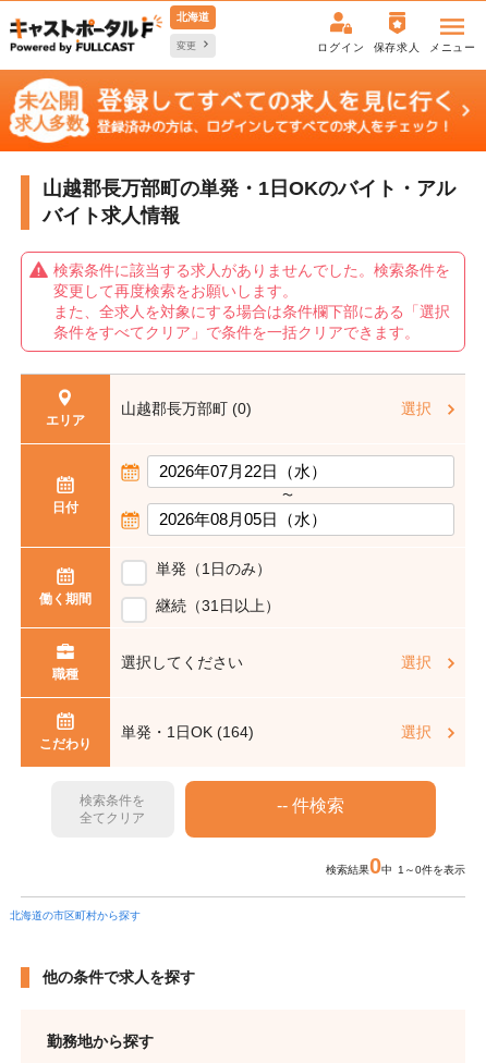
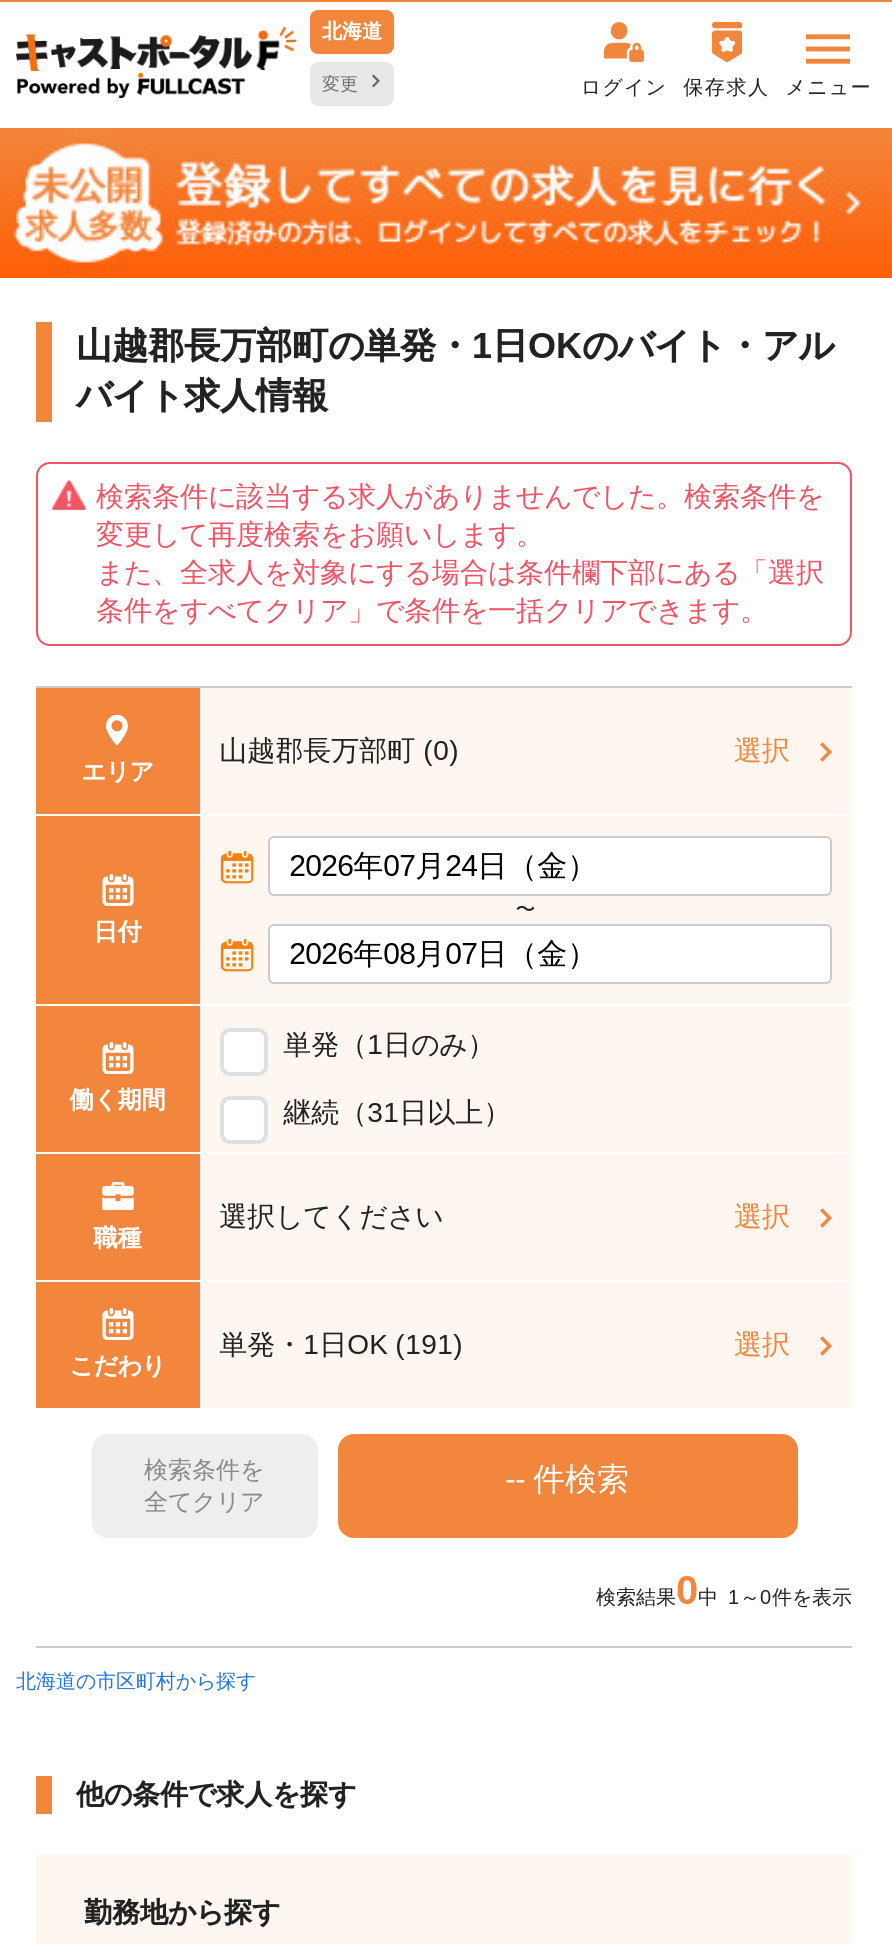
[121,723,269,741] 単発・1日OK (164) -> [219,1328,491,1360] 単発・1日OK (191)

